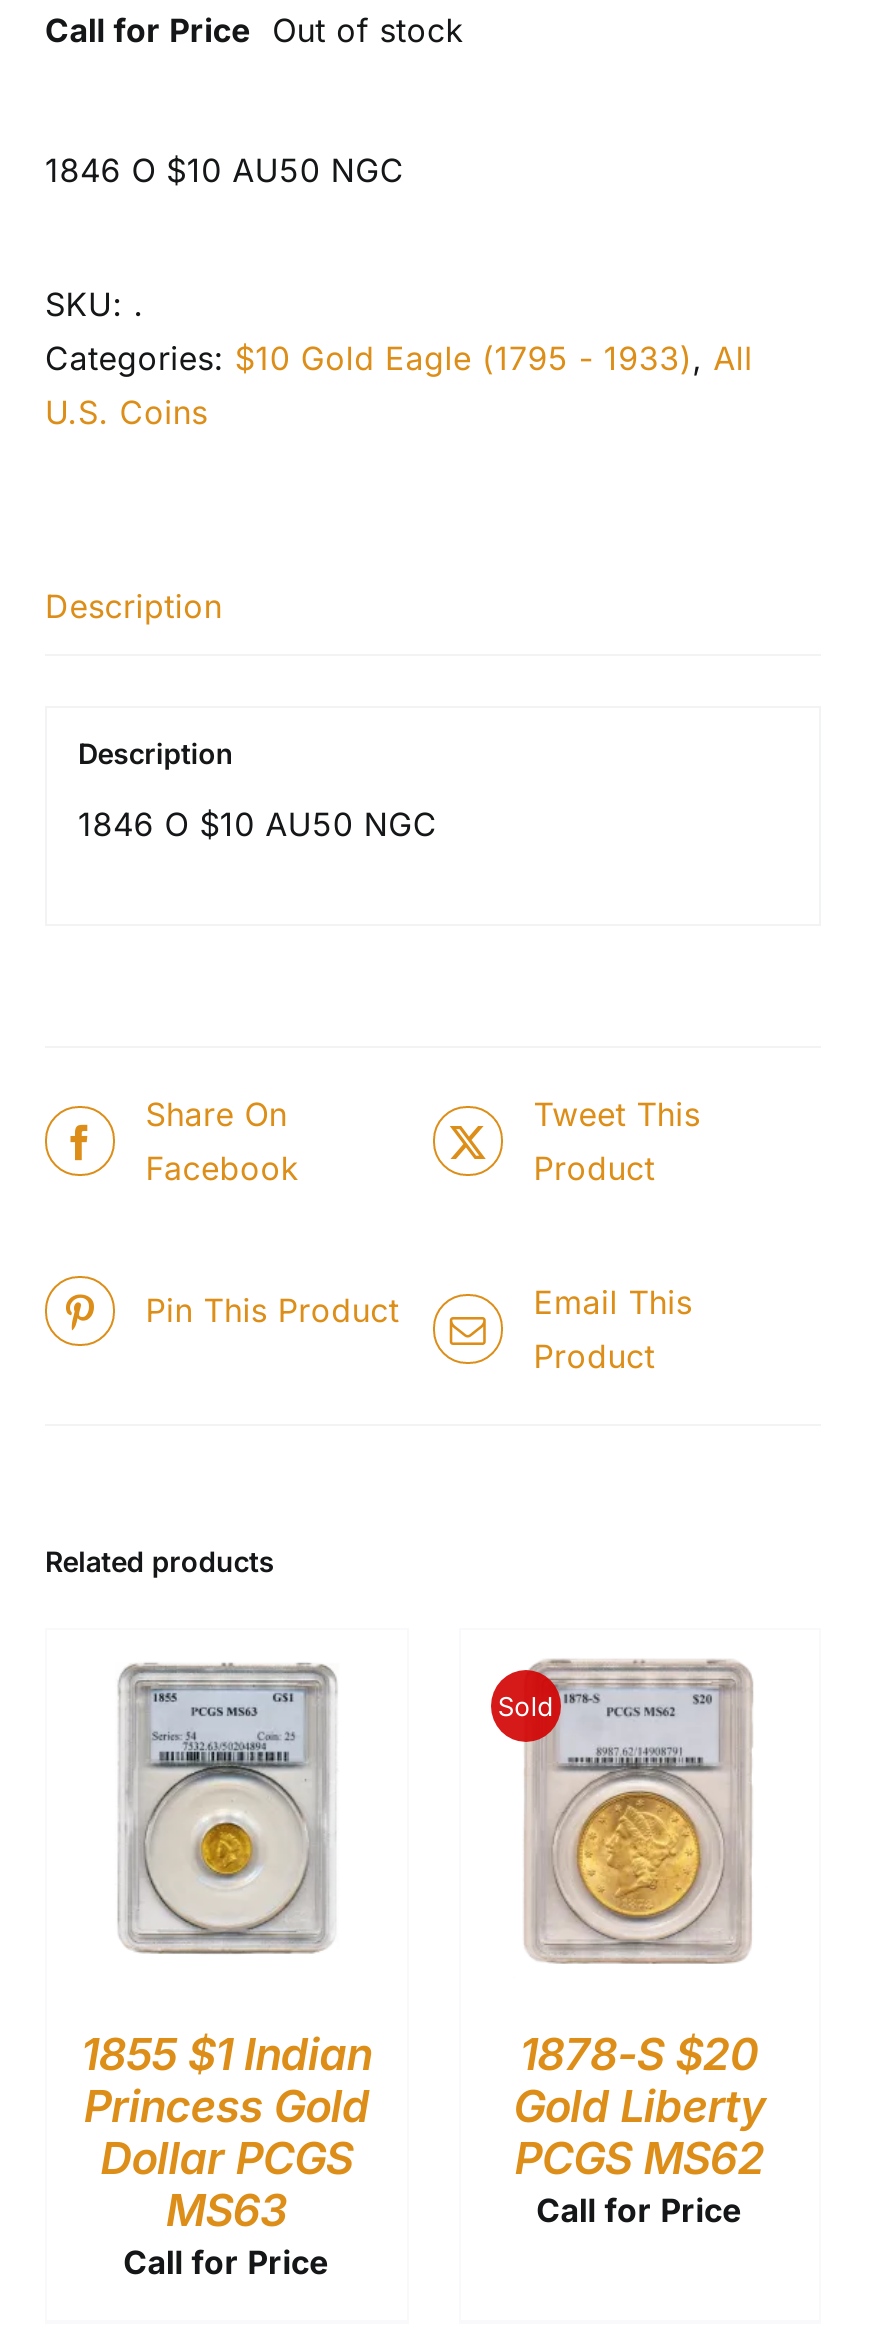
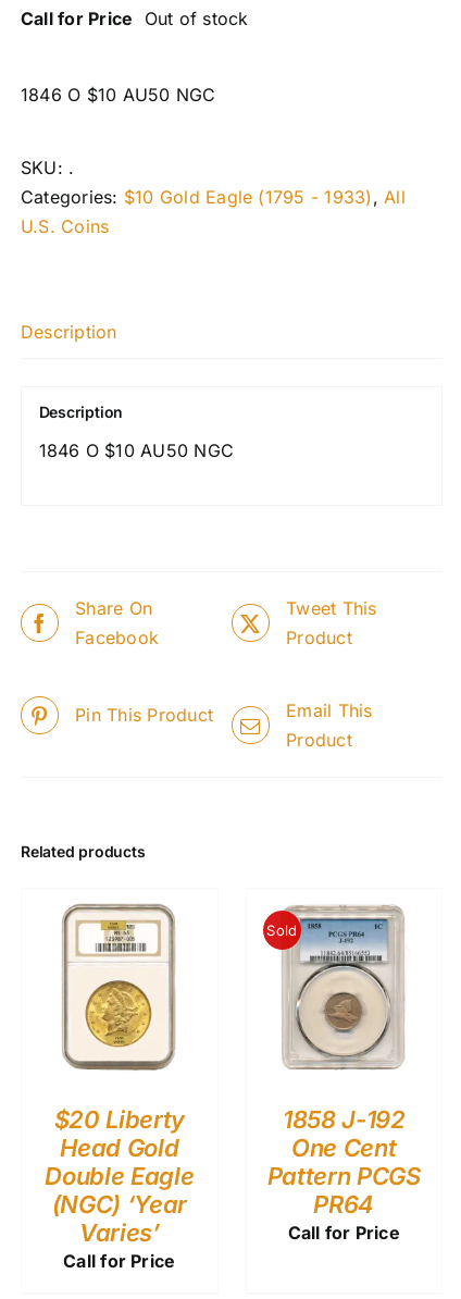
[81,1658,372,2237] [image] | 1855 $1 Indian | Princess Gold | Dollar PCGS | MS63 -> [45,903,194,1247] [image] | $20 Liberty | Head Gold | Double Eagle | (NGC) ‘Year | Varies’
[513,1662,766,2185] [image] | 1878-S $20 | Gold Liberty | PCGS MS62 -> [267,907,421,1219] [image] | 1858 J-192 | One Cent | Pattern PCGS | PR64

